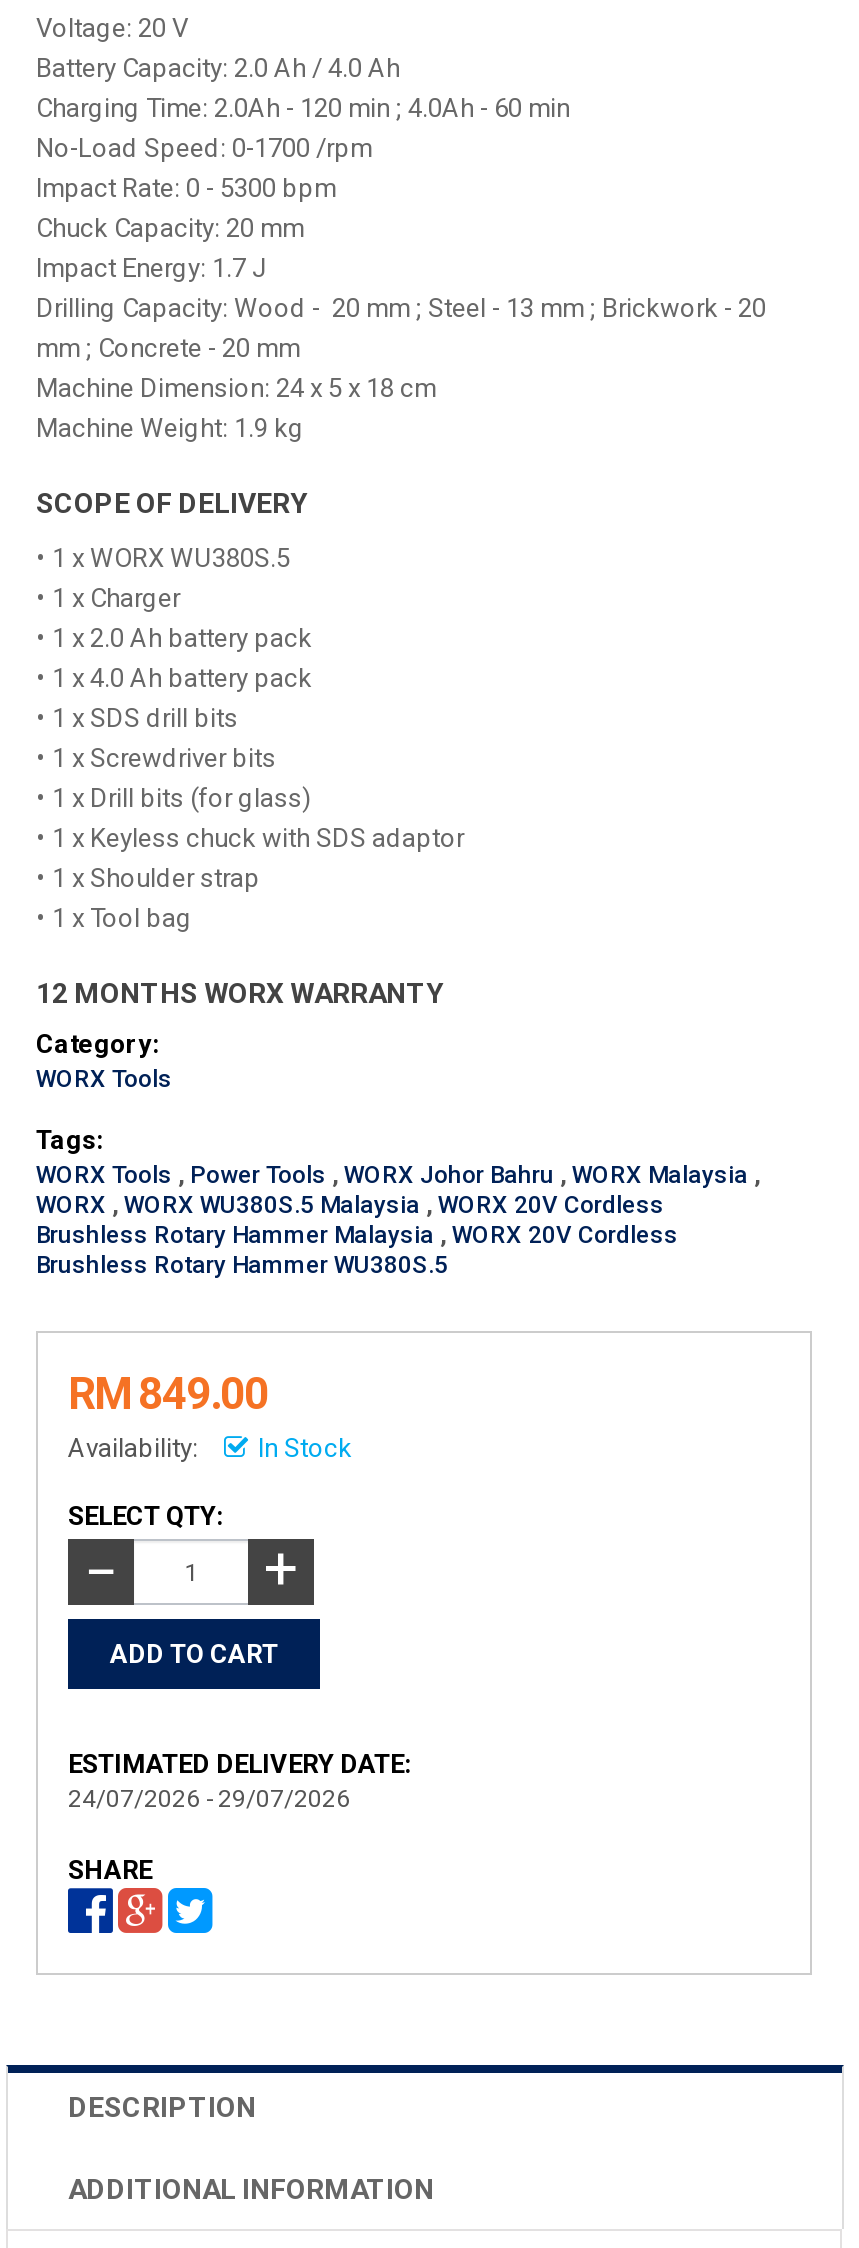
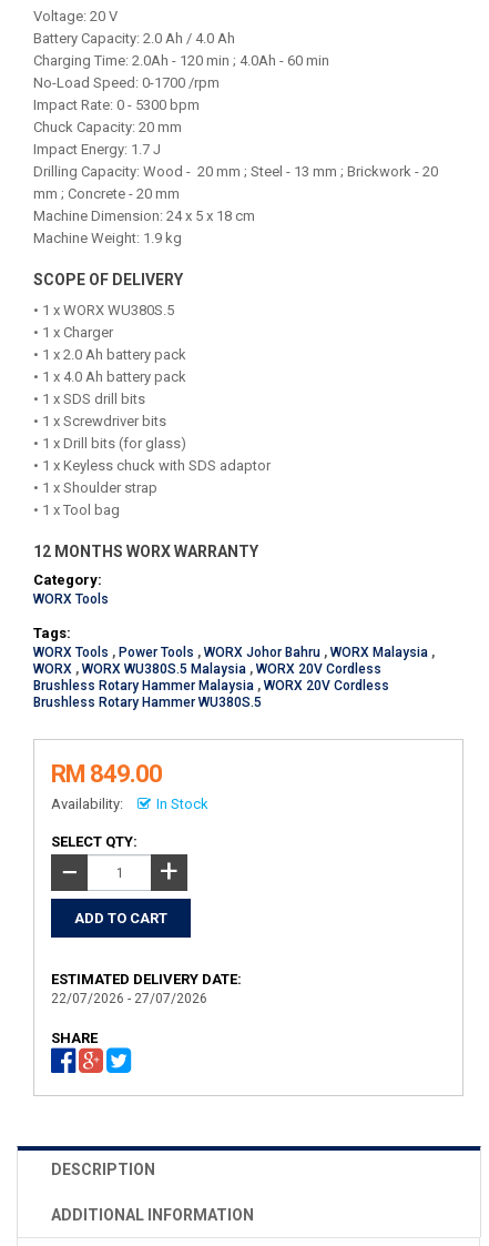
[68,1785,350,1813] 24/07/2026 - 29/07/2026 -> [51,991,207,1006] 22/07/2026 - 27/07/2026

